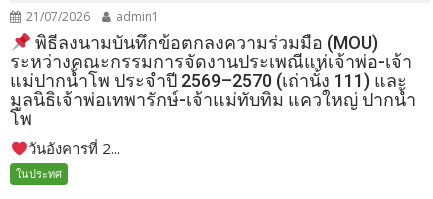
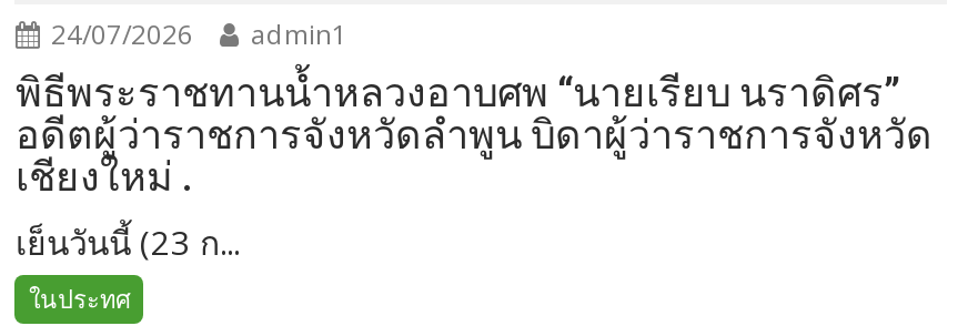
[23,8,159,25] 21/07/2026 admin1 -> [44,16,346,53] 24/07/2026 admin1
[10,32,416,158] พิธีลงนามบันทึกข้อตกลงความร่วมมือ (MOU) | ระหว่างคณะกรรมการจัดงานประเพณีแห่เจ้าพ่อ-เจ้า | แม่ปากน้ำโพ ประจำปี 2569–2570 (เถ่านั้ง 111) และ | มูลนิธิเจ้าพ่อเทพารักษ์-เจ้าแม่ทับทิม แควใหญ่ ปากน้ำ | โพ | วันอังคารที่ 2... -> [16,69,932,264] พิธีพระราชทานน้ำหลวงอาบศพ “นายเรียบ นราดิศร” | อดีตผู้ว่าราชการจังหวัดลำพูน บิดาผู้ว่าราชการจังหวัด | เชียงใหม่ . | เย็นวันนี้ (23 ก...

